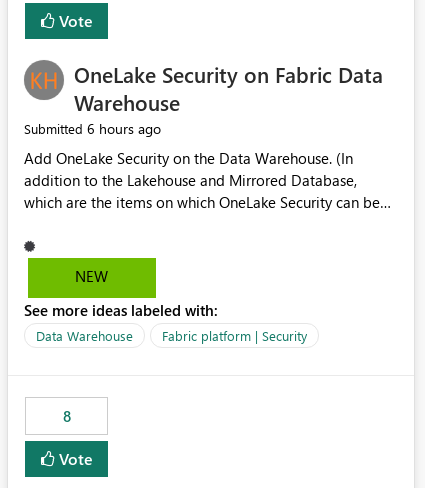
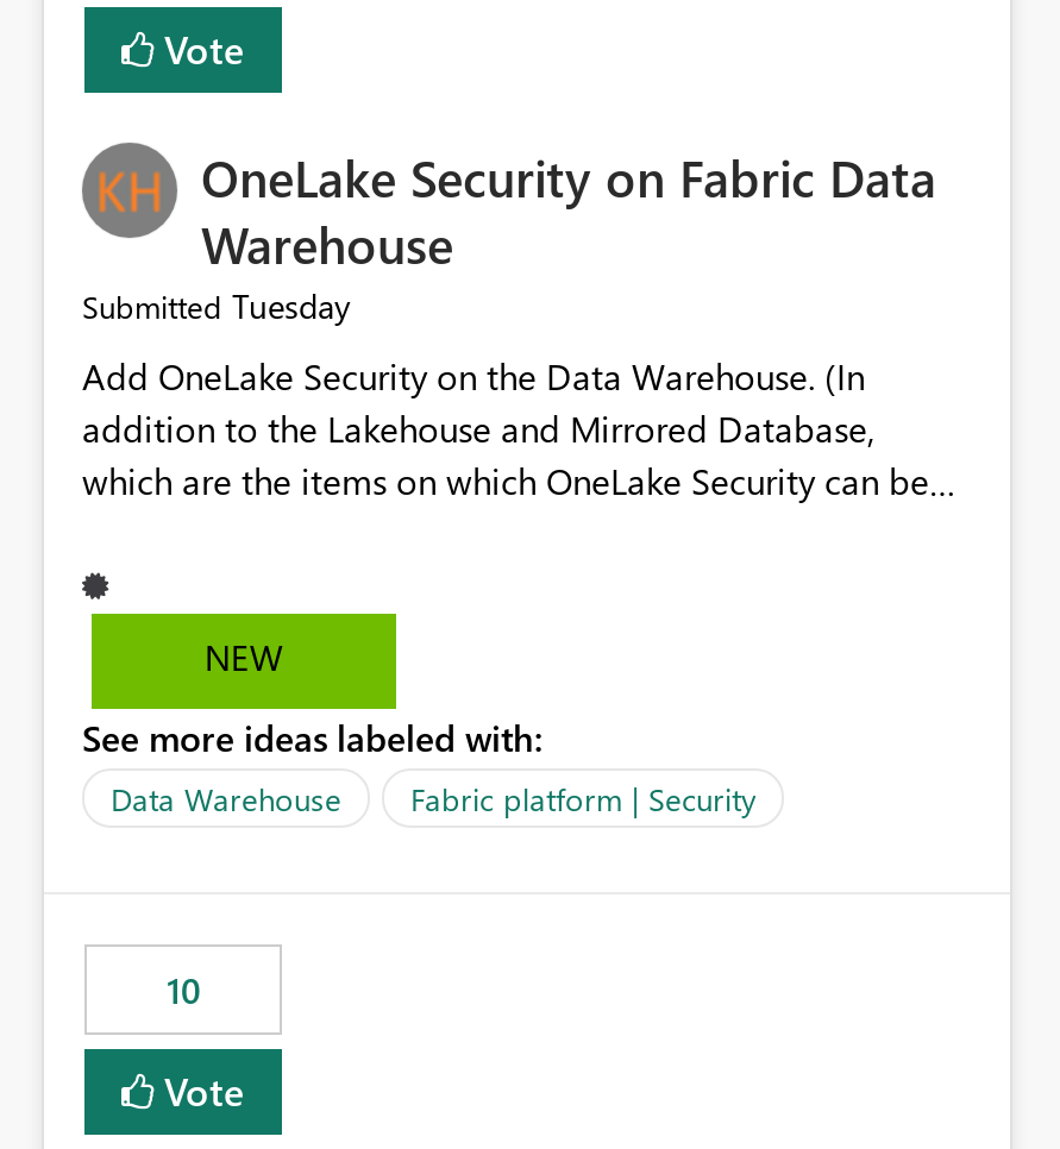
[24,119,161,138] Submitted 6 hours ago -> [82,284,351,329] Submitted Tuesday
[62,406,70,426] 8 -> [167,967,200,1014] 10

